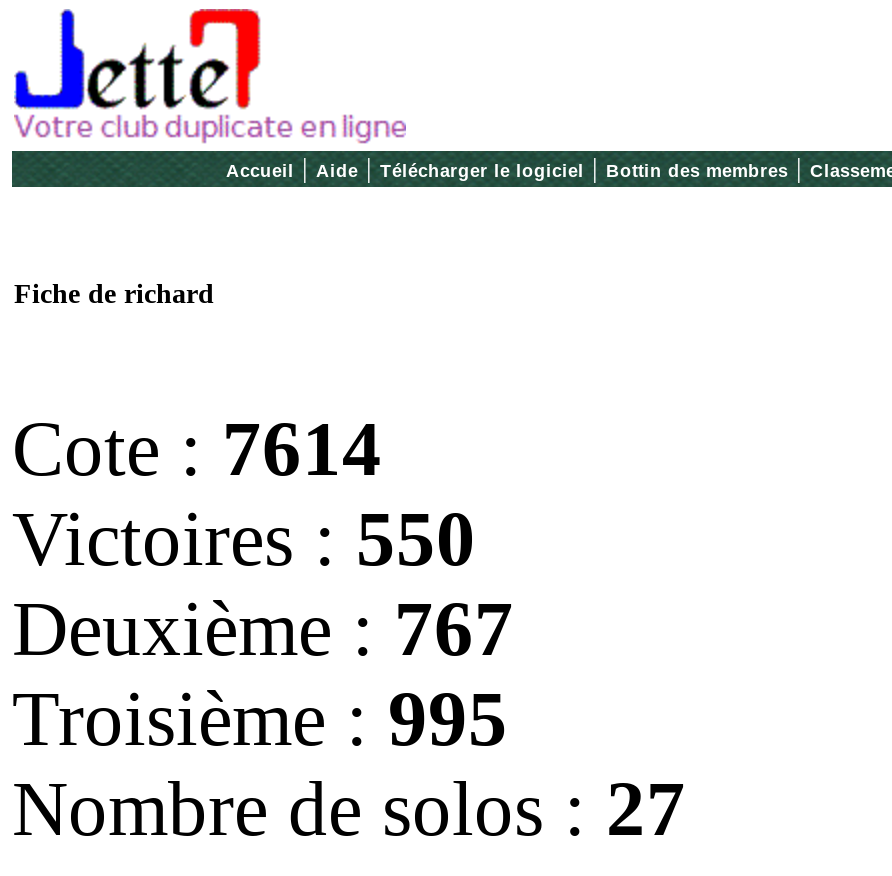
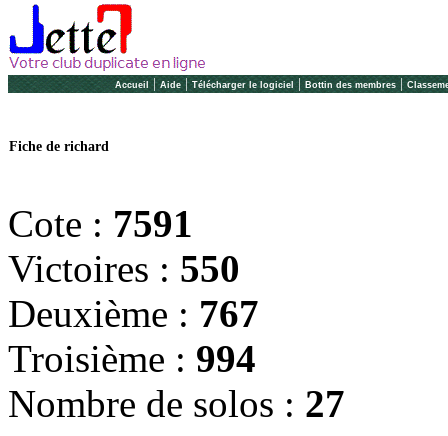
[12,405,382,491] Cote : 7614 -> [8,202,193,245] Cote : 7591
[12,675,508,761] Troisième : 995 -> [8,337,256,380] Troisième : 994

